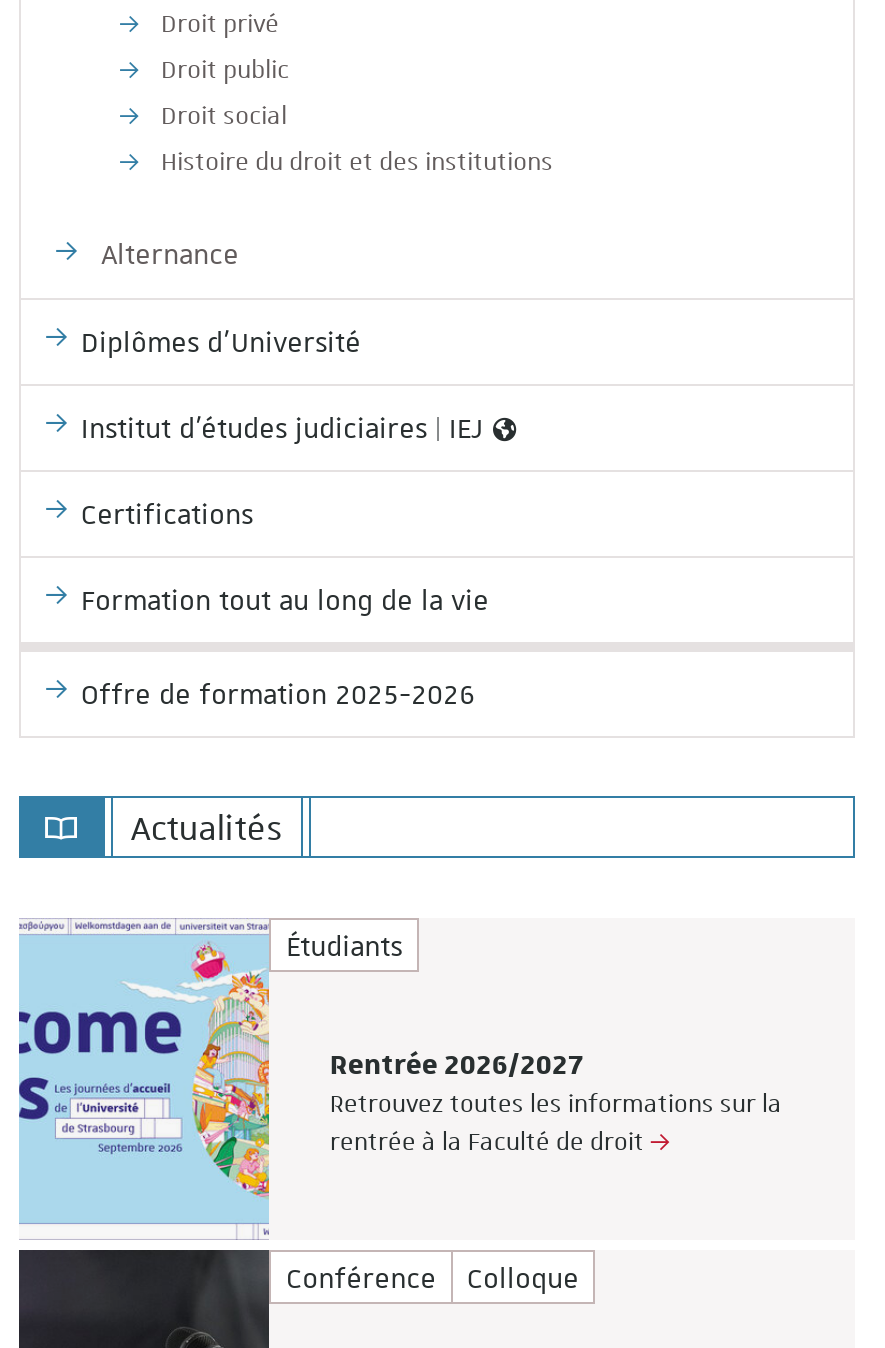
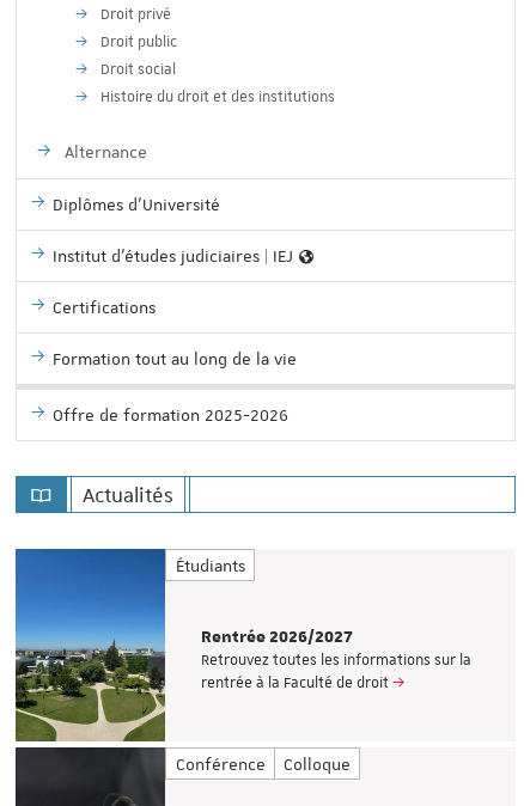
[17,918,271,1240] [image] -> [14,548,166,743] [image]

